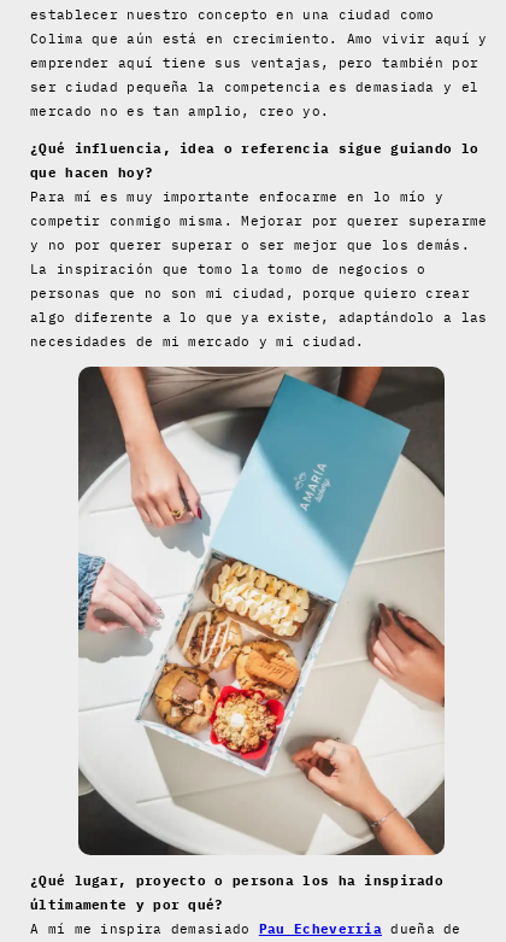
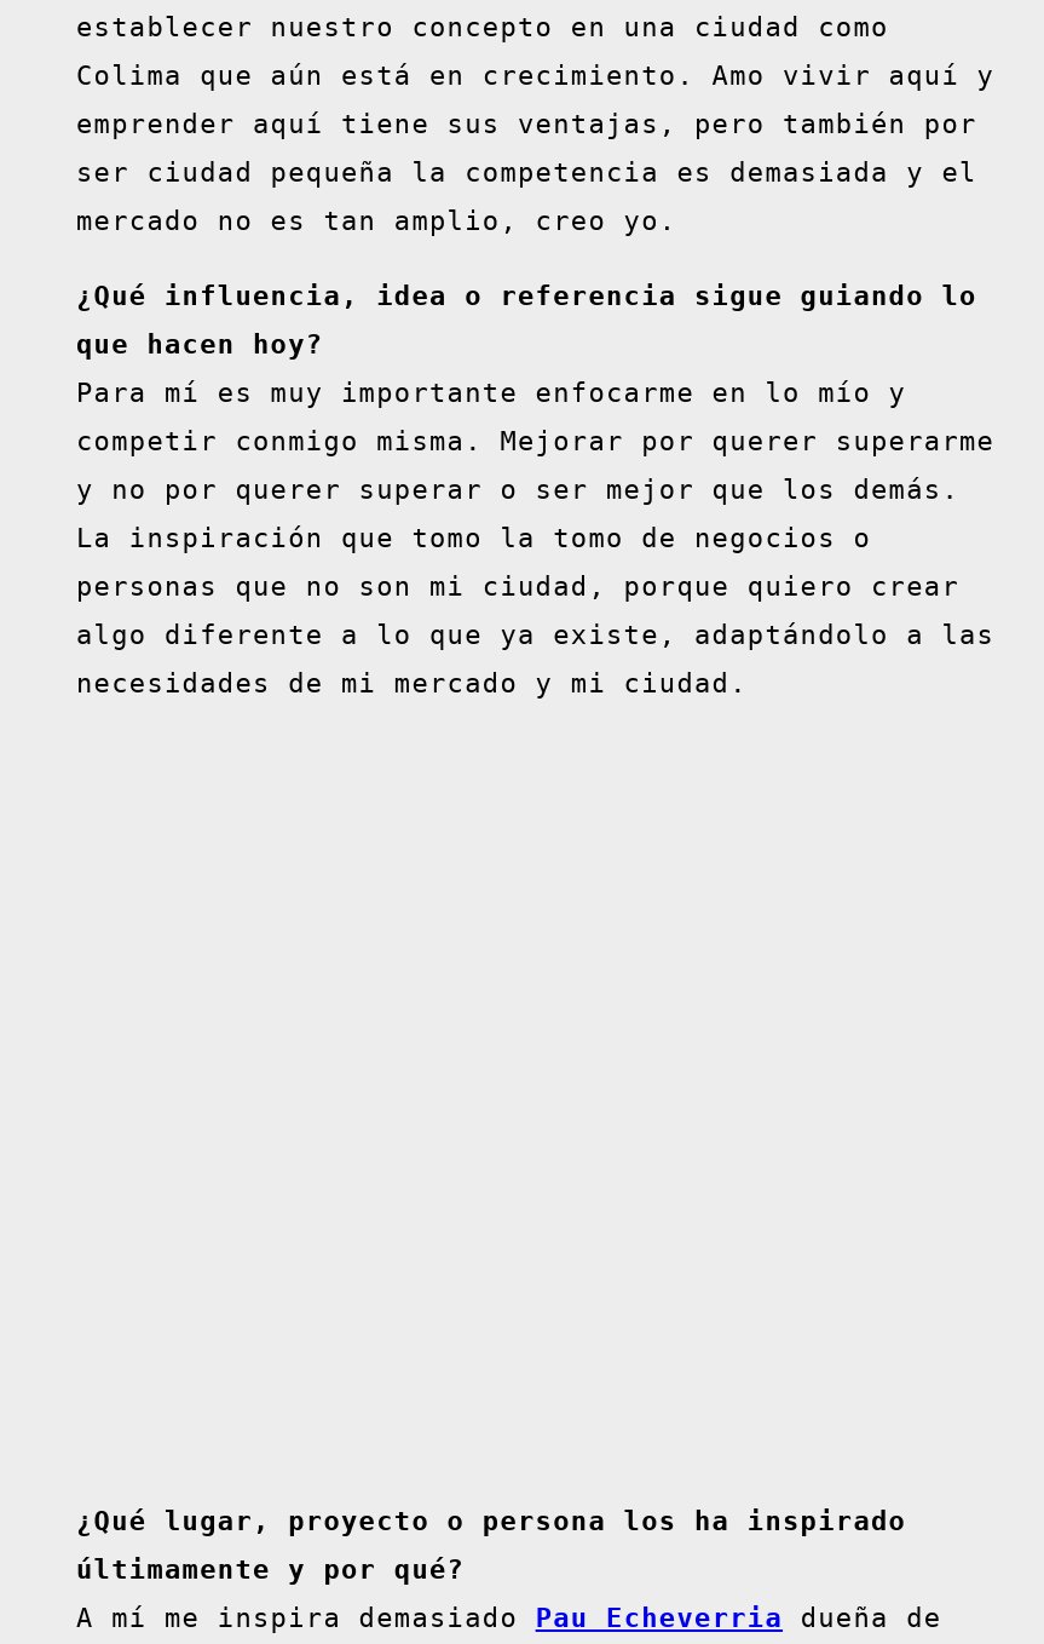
[77,365,446,856] [image] -> none

